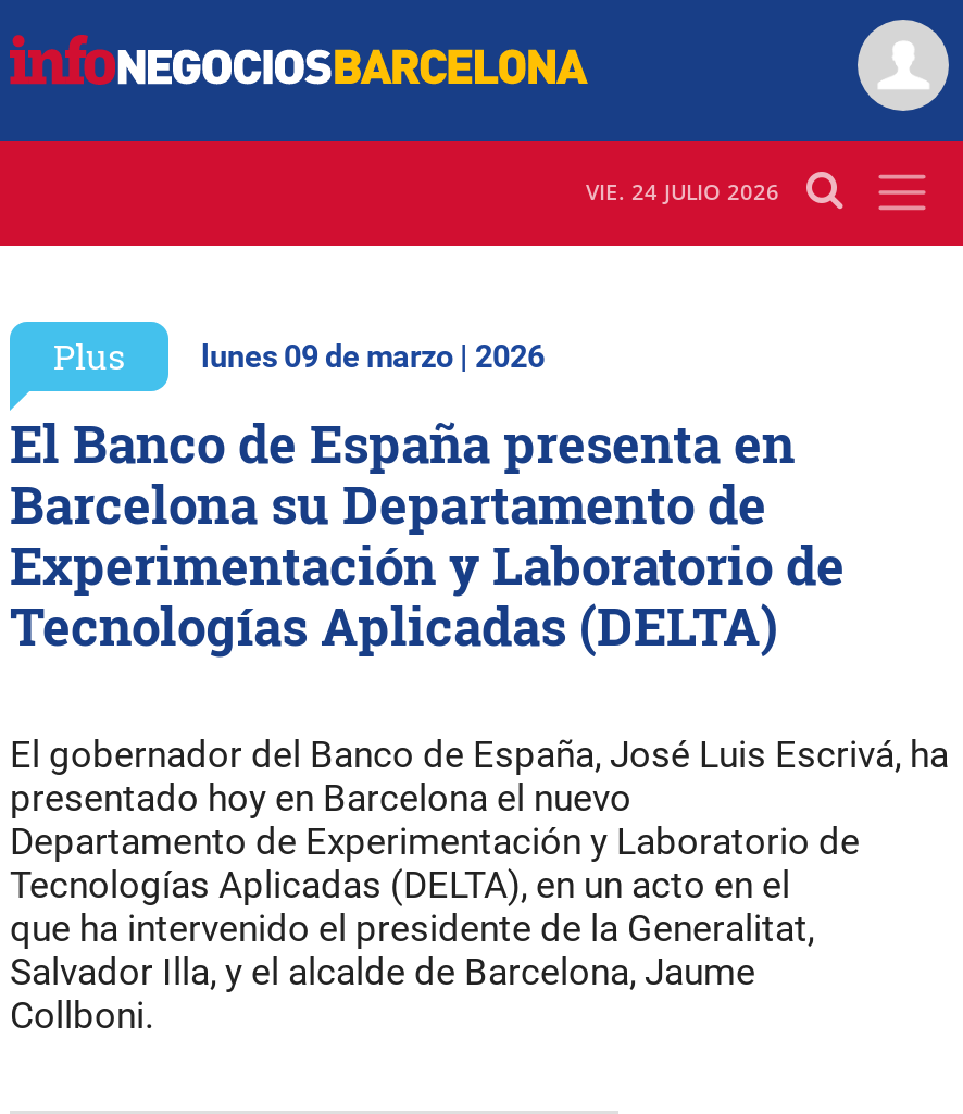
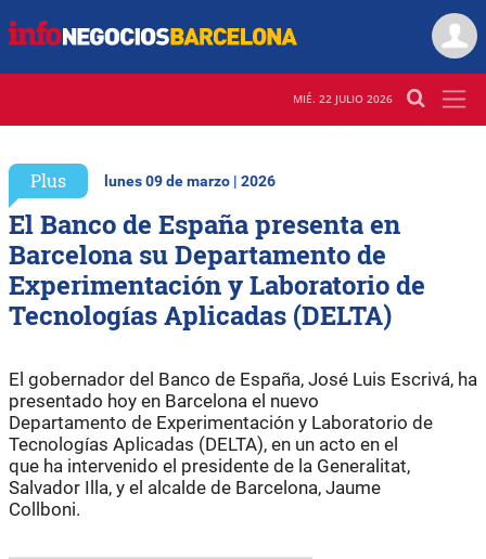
[586,177,779,207] VIE. 24 JULIO 2026 -> [293,91,393,106] MIÉ. 22 JULIO 2026

